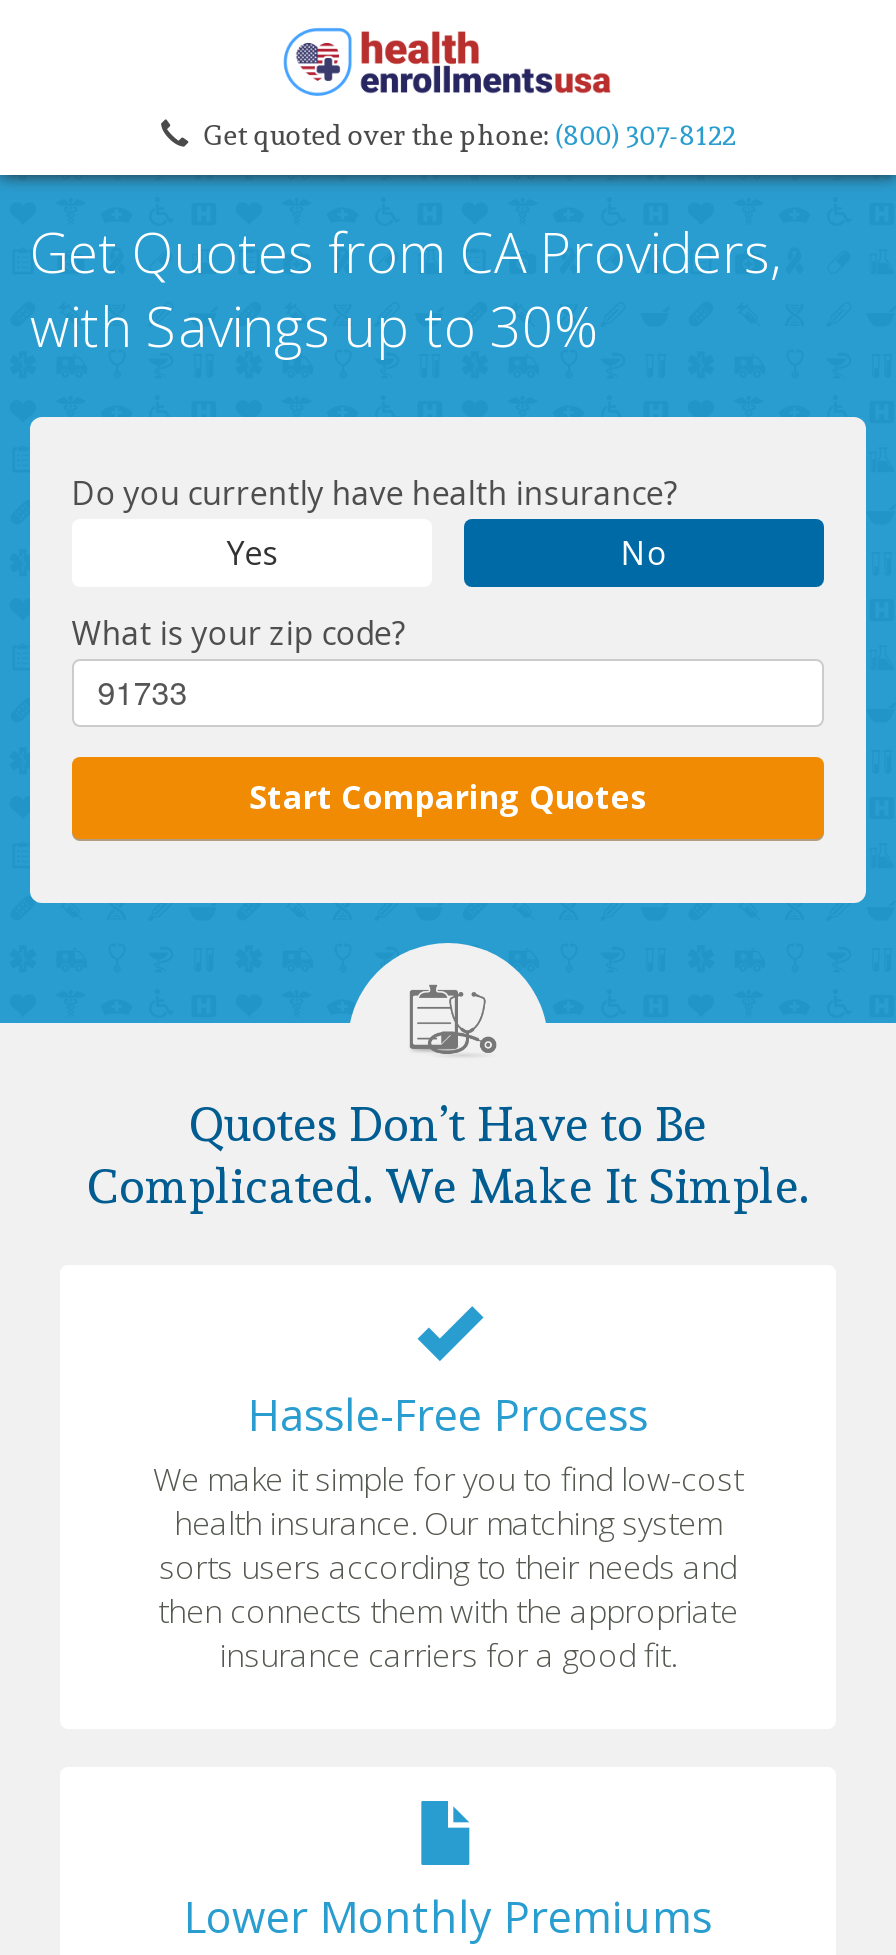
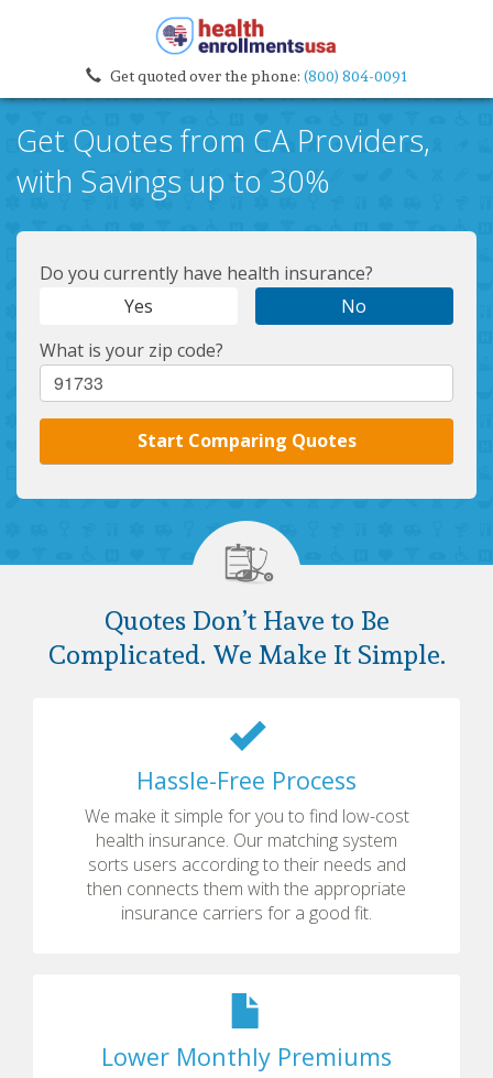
[197,120,735,152] Get quoted over the phone: (800) 307-8122 -> [106,67,407,85] Get quoted over the phone: (800) 804-0091

